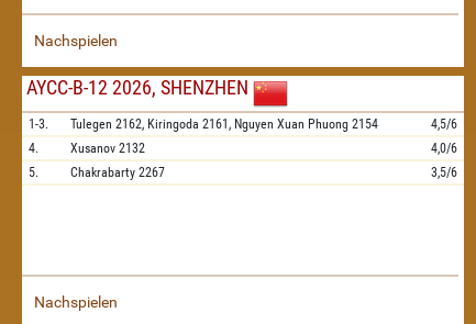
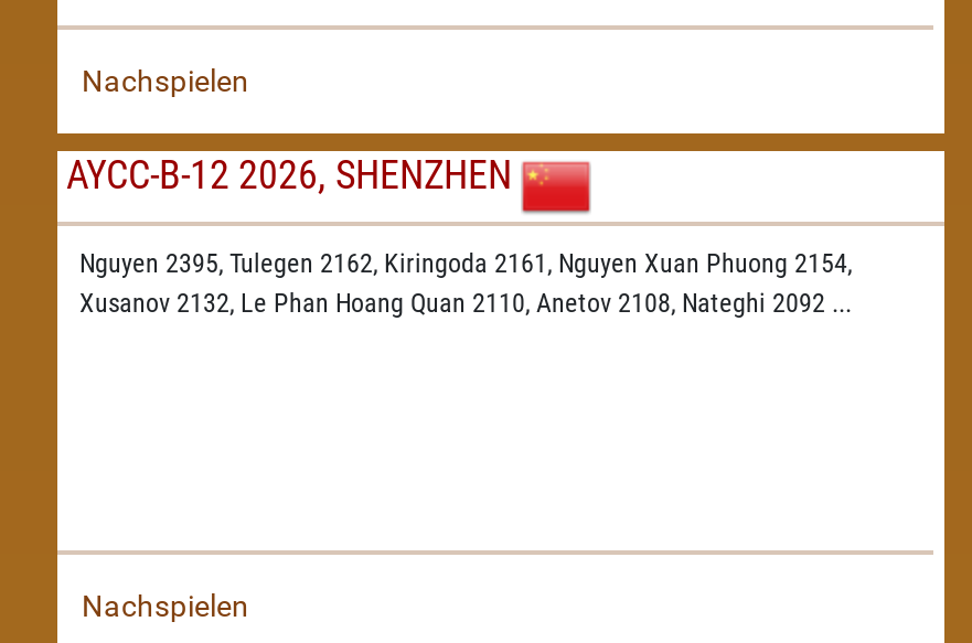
[29,116,457,180] 1-3. | Tulegen 2162, Kiringoda 2161, Nguyen Xuan Phuong 2154 | 4,5/6 | 4. | Xusanov 2132 | 4,0/6 | 5. | Chakrabarty 2267 | 3,5/6 -> [79,248,852,319] Nguyen 2395, Tulegen 2162, Kiringoda 2161, Nguyen Xuan Phuong 2154, | Xusanov 2132, Le Phan Hoang Quan 2110, Anetov 2108, Nateghi 2092...

